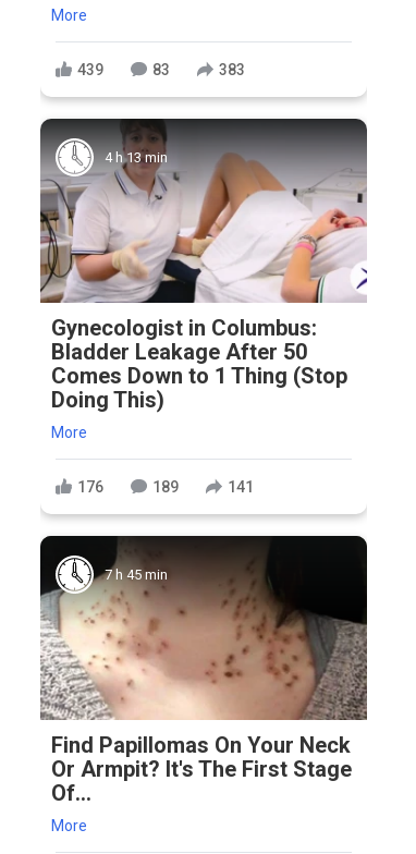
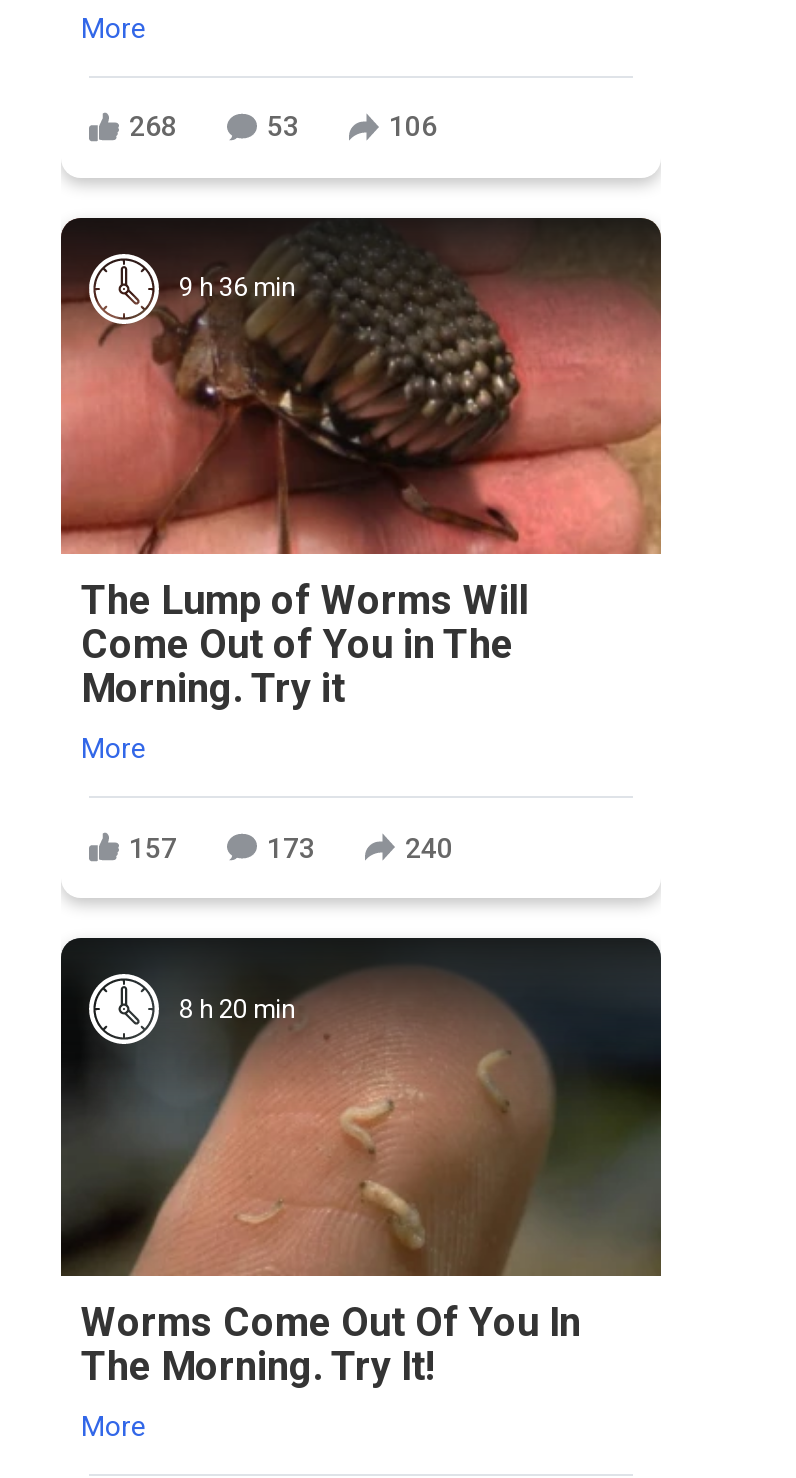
[77,61,245,78] 439 | 83 | 383 -> [129,110,437,142] 268 | 53 | 106
[39,123,367,304] [image] | 4 h 13 min -> [61,222,663,554] [image] | 9 h 36 min
[51,315,347,413] Gynecologist in Columbus: | Bladder Leakage After 50 | Comes Down to 1 Thing (Stop | Doing This) -> [81,576,529,712] The Lump of Worms Will | Come Out of You in The | Morning. Try it
[77,478,254,495] 176 | 189 | 141 -> [129,831,453,863] 157 | 173 | 240
[40,549,367,720] [image] | 7 h 45 min -> [59,956,659,1238] [image] | 8 h 20 min
[51,732,352,806] Find Papillomas On Your Neck | Or Armpit? It's The First Stage | Of... -> [81,1298,581,1390] Worms Come Out Of You In | The Morning. Try It!

